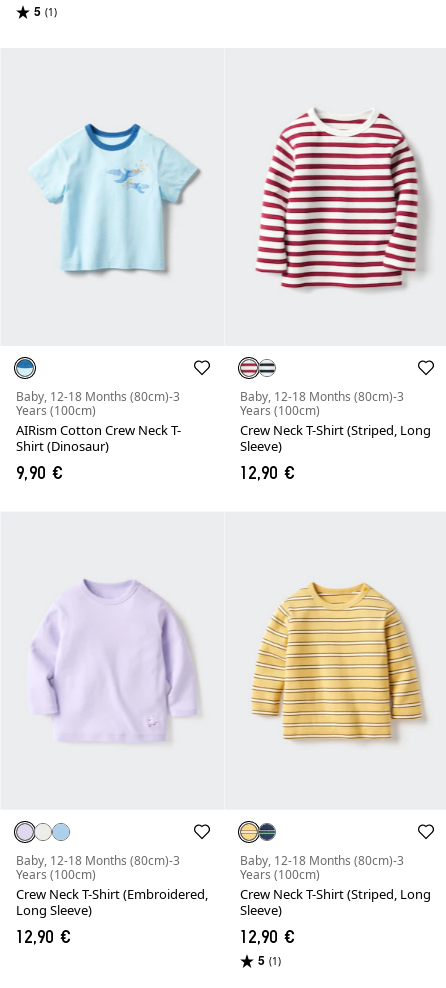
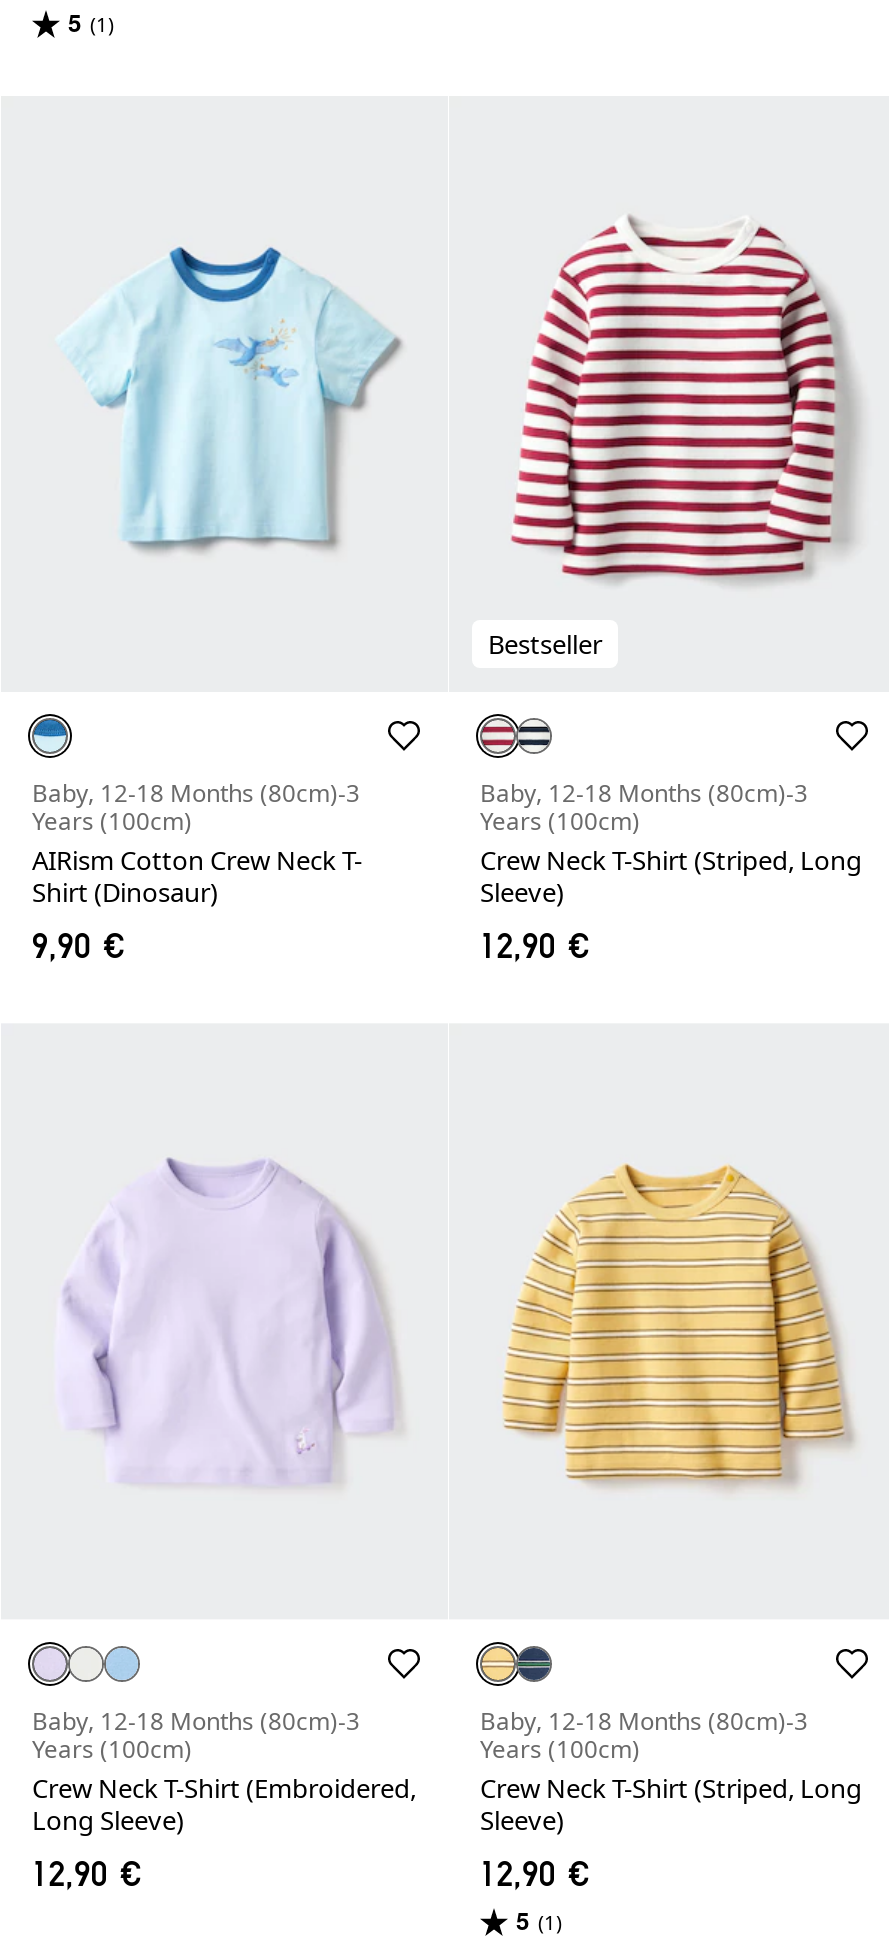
none -> [488,626,602,662] Bestseller

